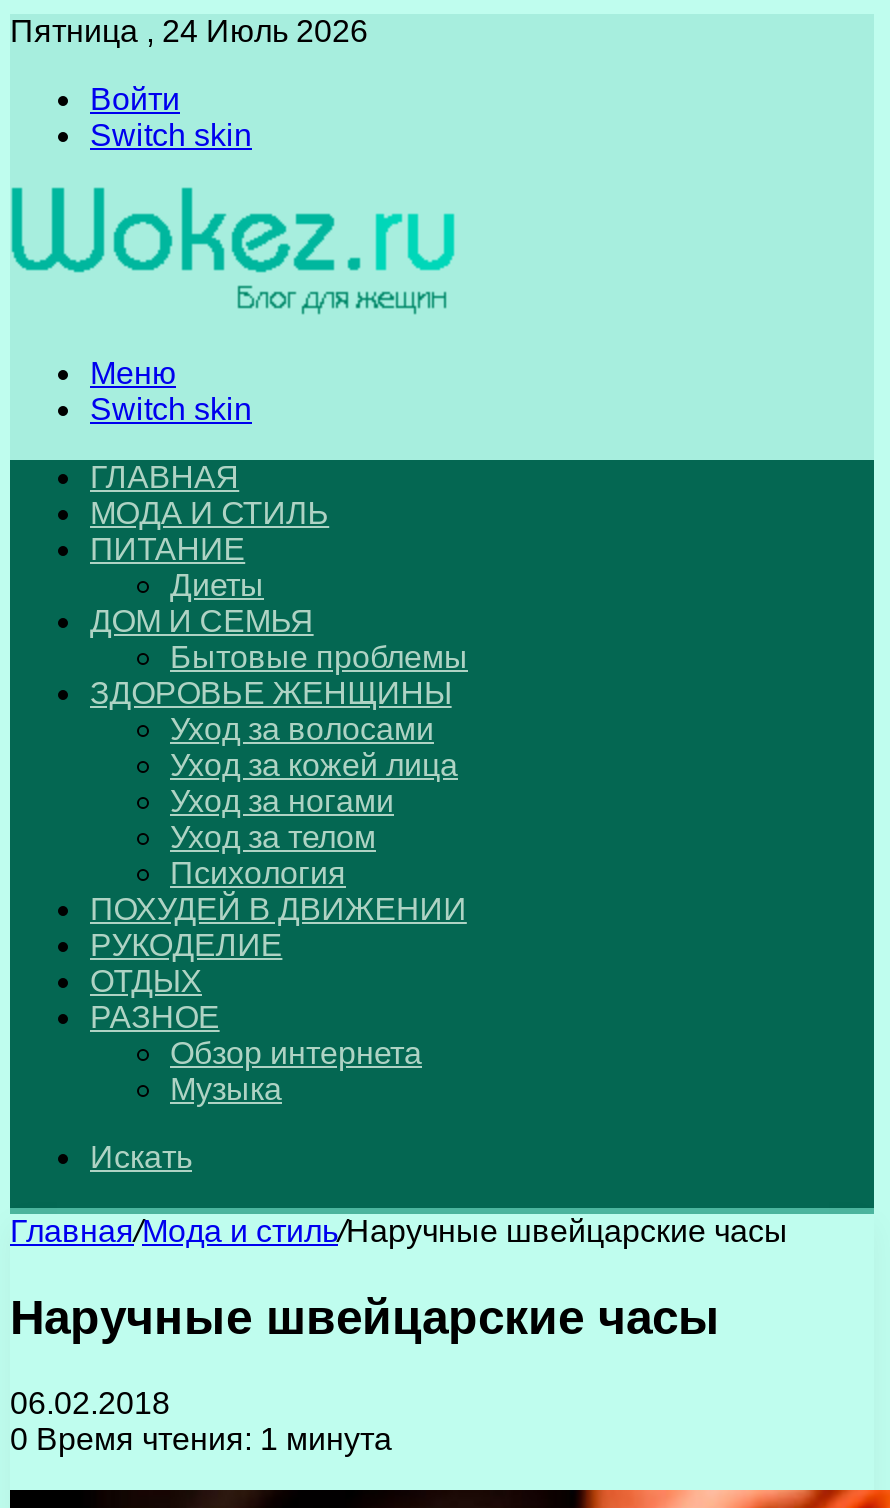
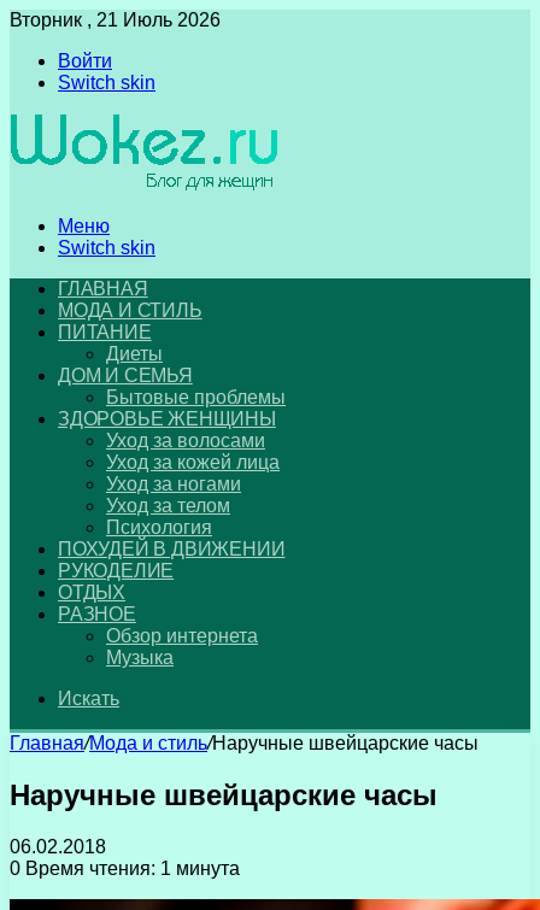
[10,14,368,48] Пятница , 24 Июль 2026 -> [10,10,221,30] Вторник , 21 Июль 2026

